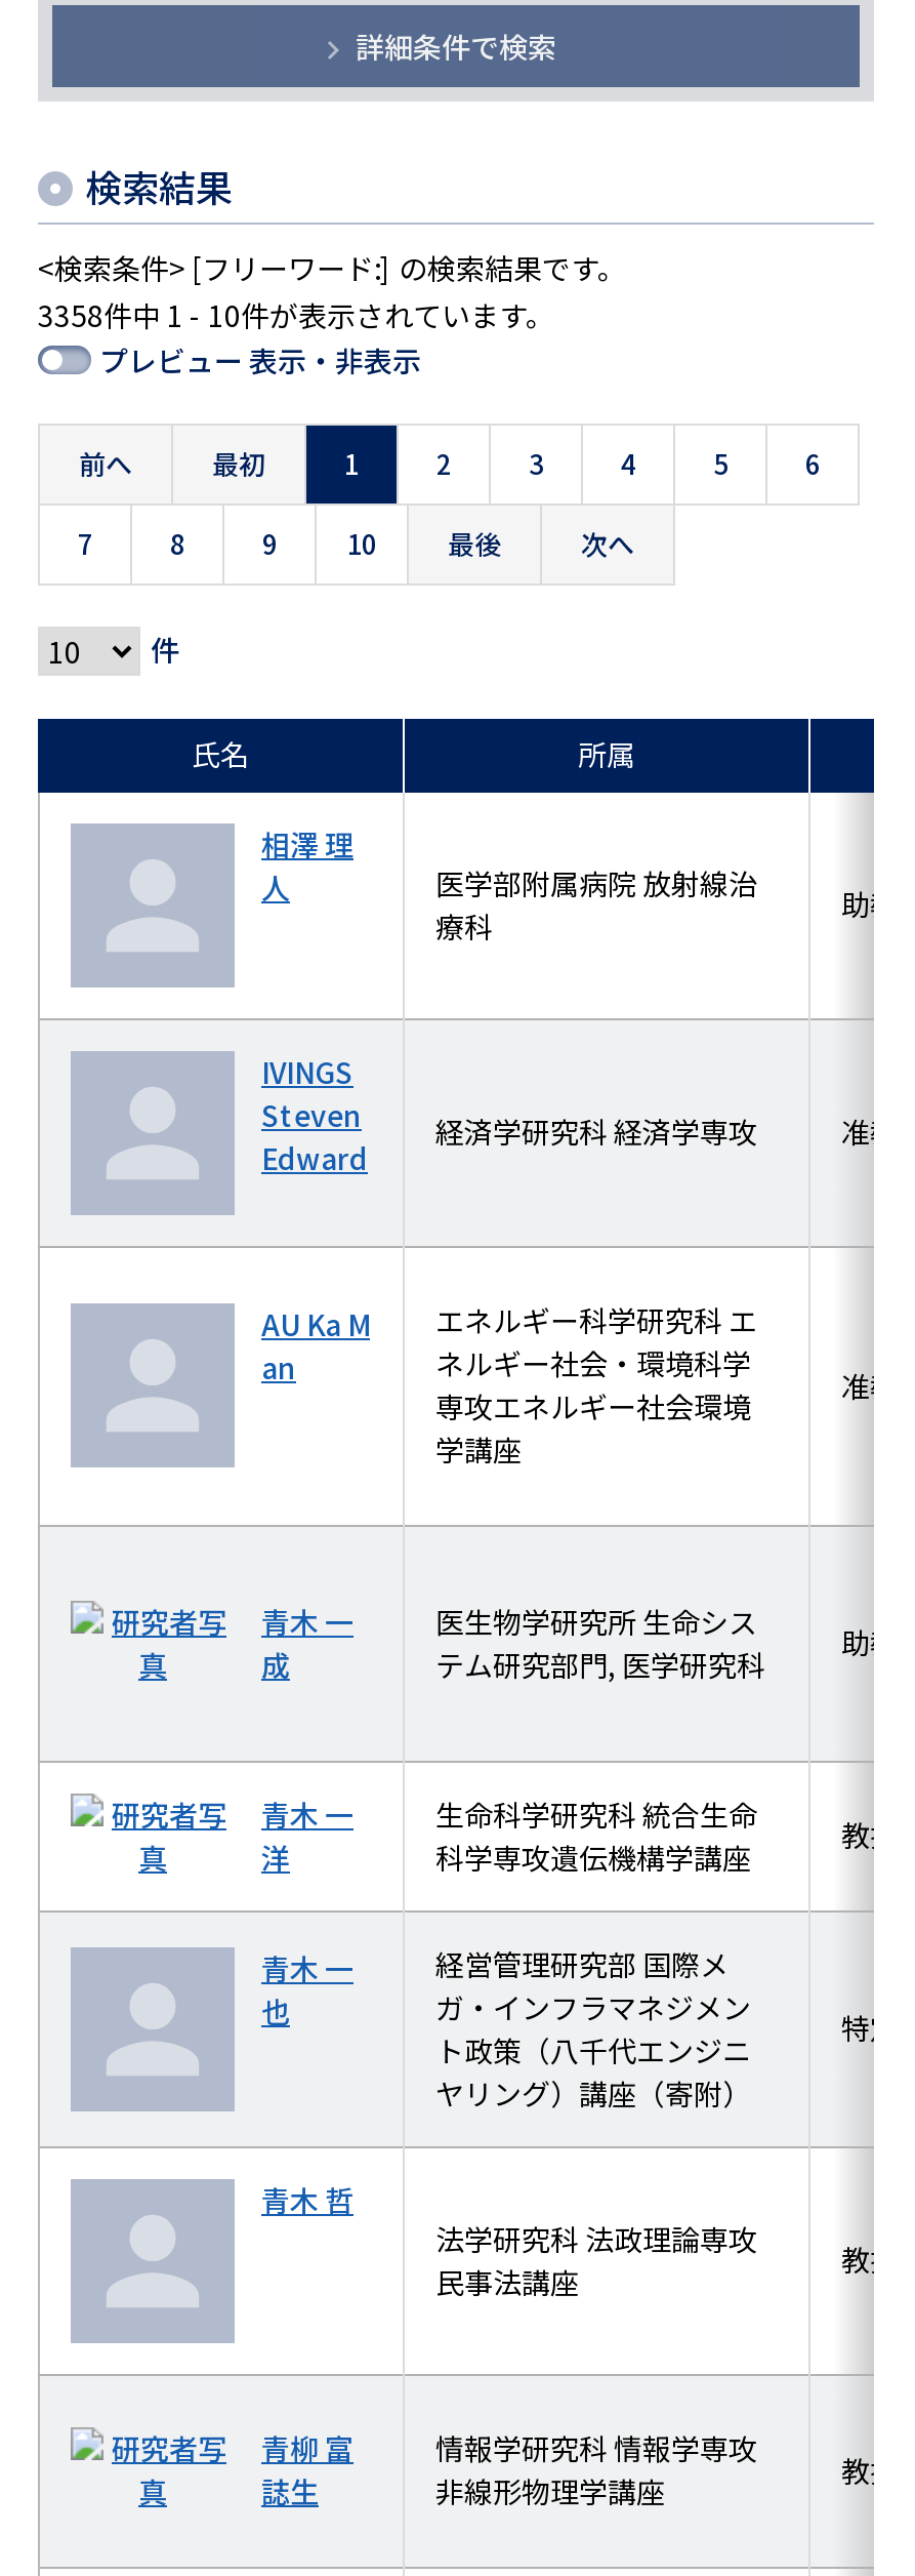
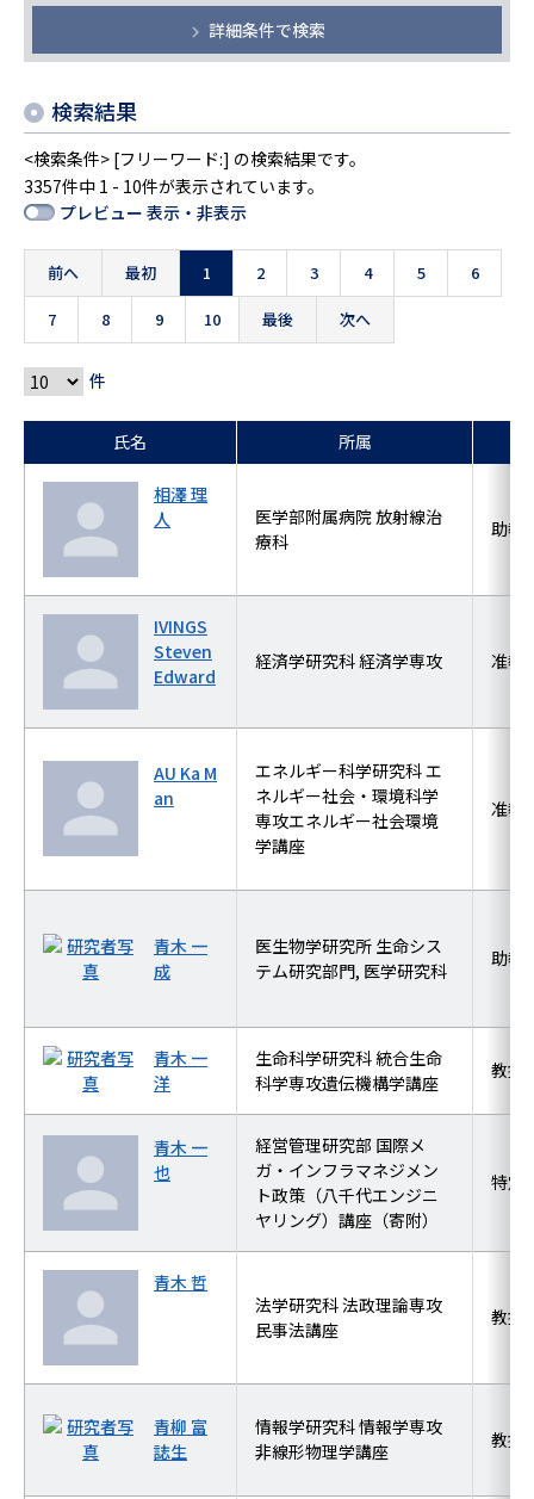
[38,294,554,335] 3358件中 1 - 10件が表示されています。 -> [24,174,324,198] 3357件中 1 - 10件が表示されています。

